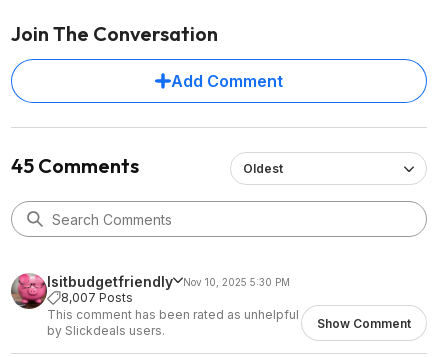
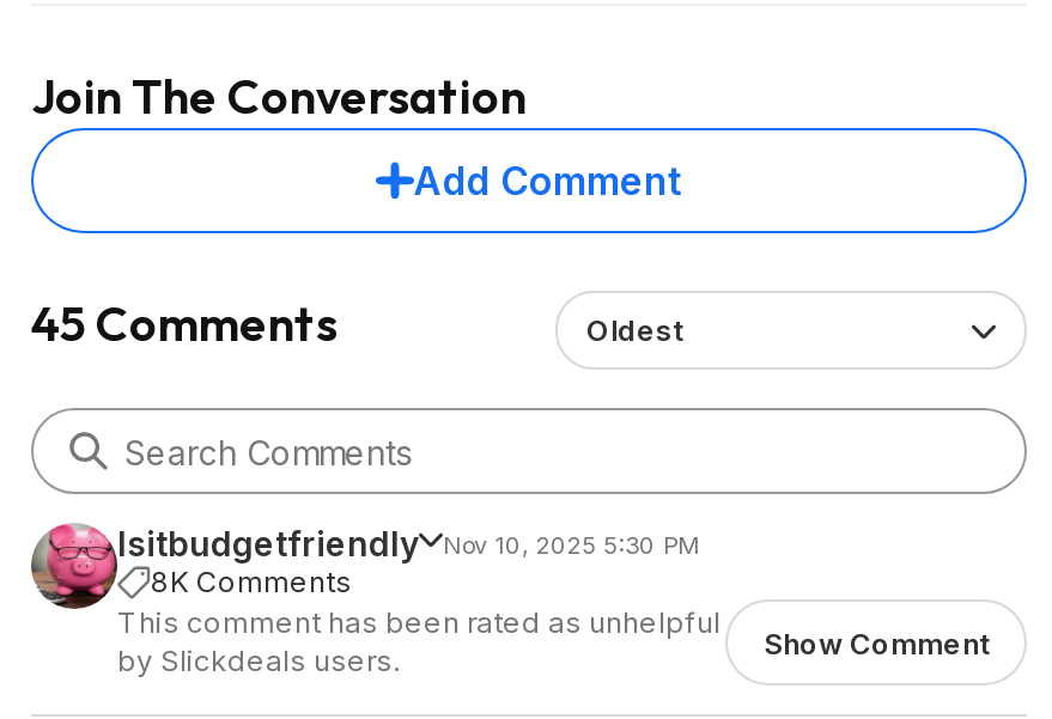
[61,290,133,305] 8,007 Posts -> [151,563,352,599] 8K Comments

